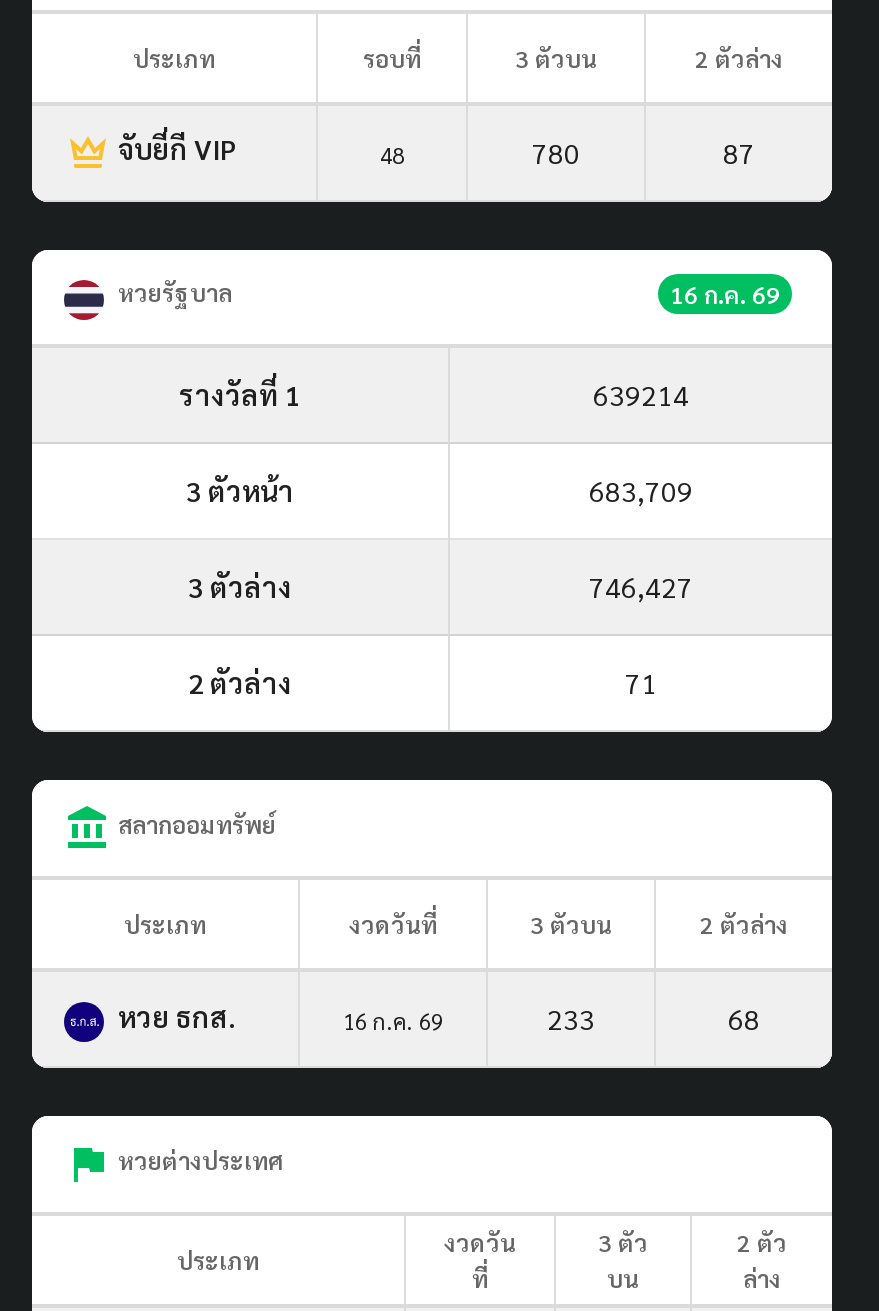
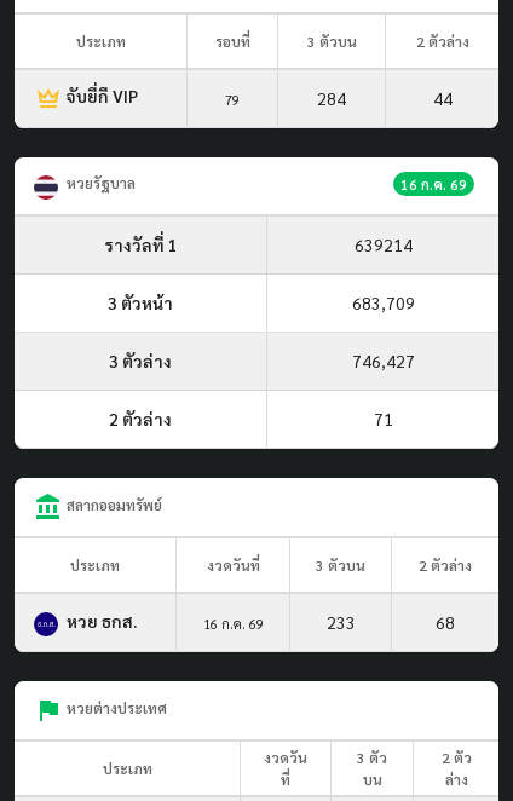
[380,140,404,170] 48 -> [225,91,240,109] 79
[532,134,580,170] 780 -> [317,87,346,109] 284
[723,134,755,170] 87 -> [433,87,452,109] 44

